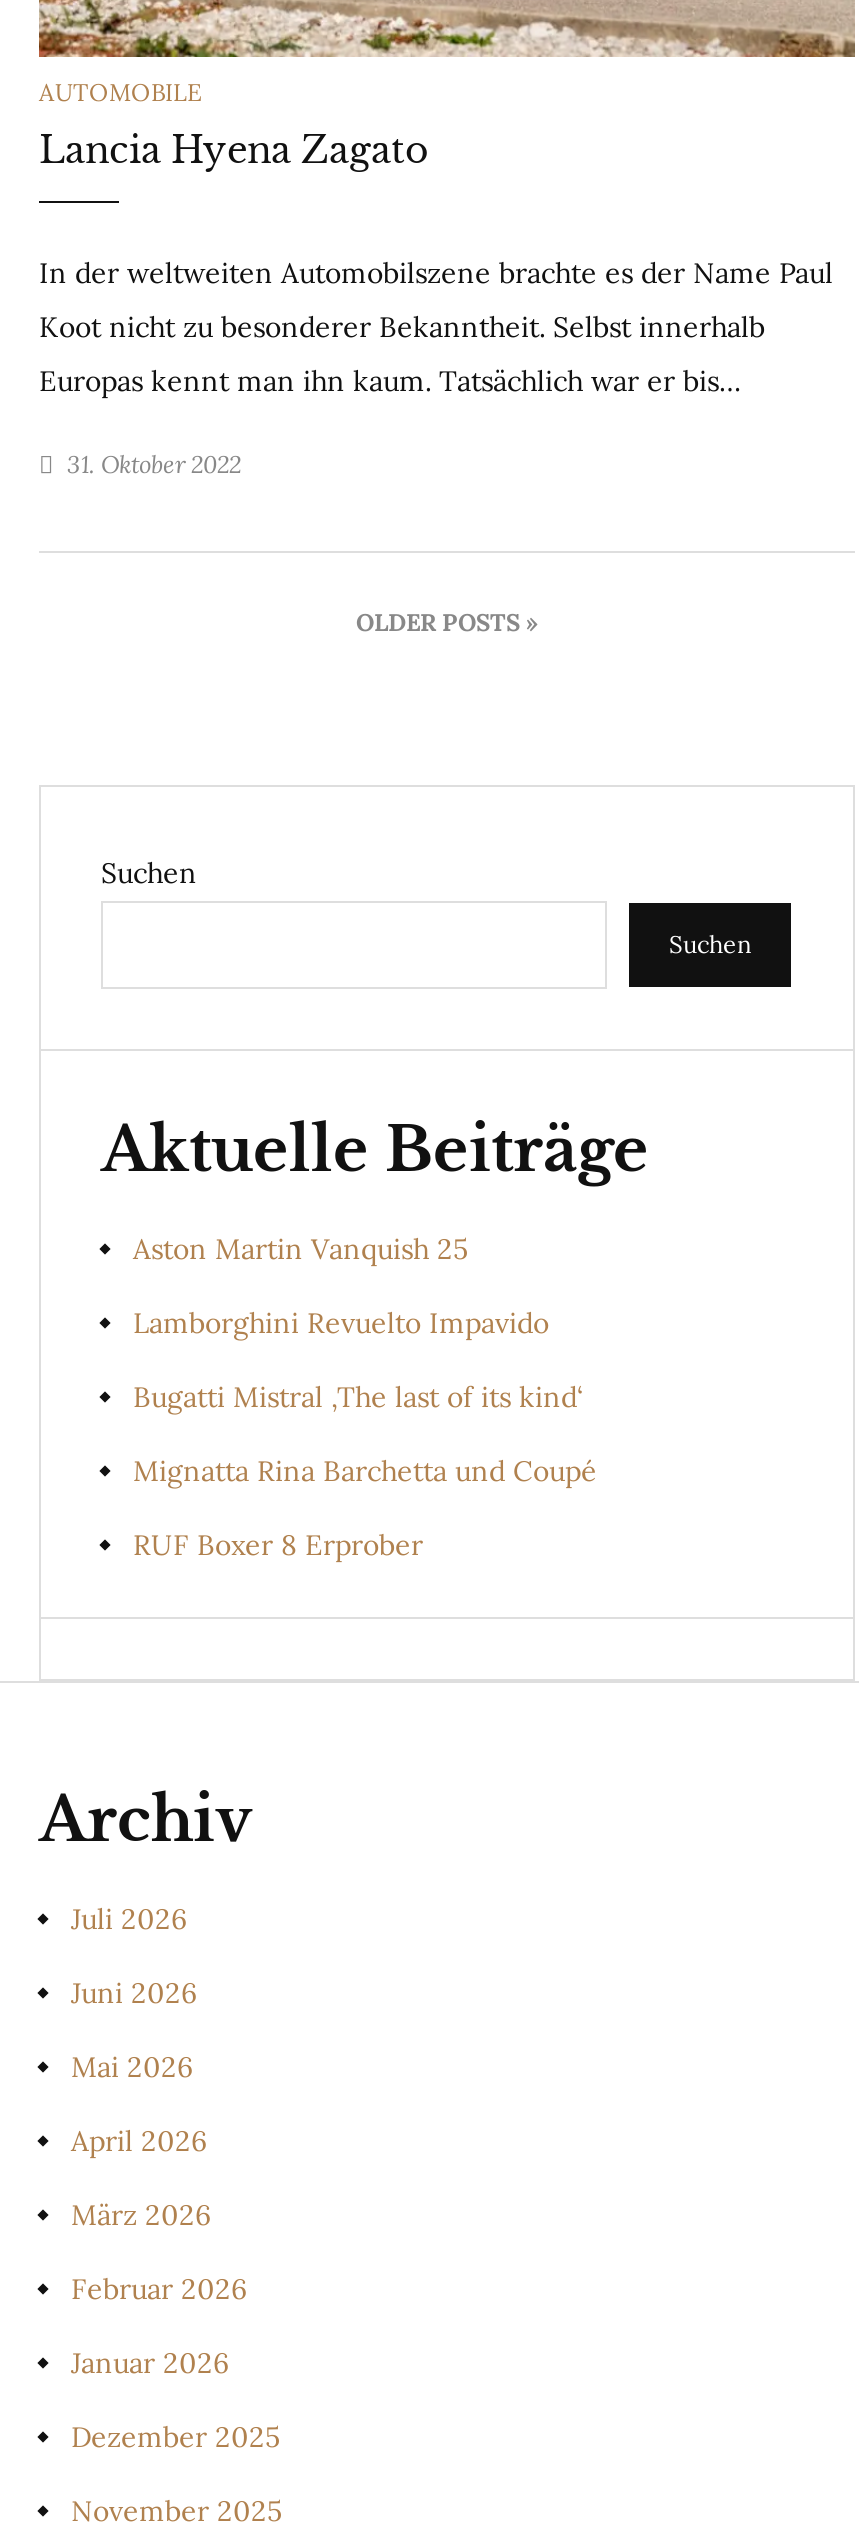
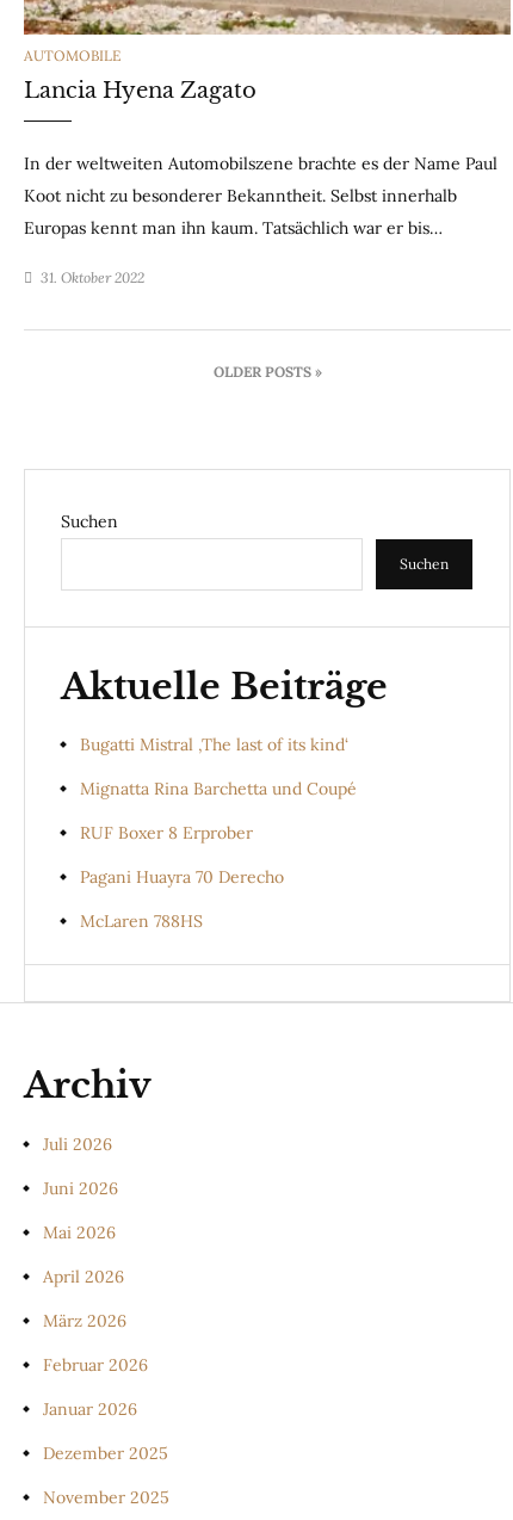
[133,1231,549,1341] Aston Martin Vanquish 25 | Lamborghini Revuelto Impavido -> none
moved [133,1379,597,1563] -> [80,734,357,844]: Bugatti Mistral ‚The last of its kind‘ | Mignatta Rina Barchetta und Coupé | RUF Boxer 8 Erprober
none -> [80,867,284,932] Pagani Huayra 70 Derecho | McLaren 788HS

